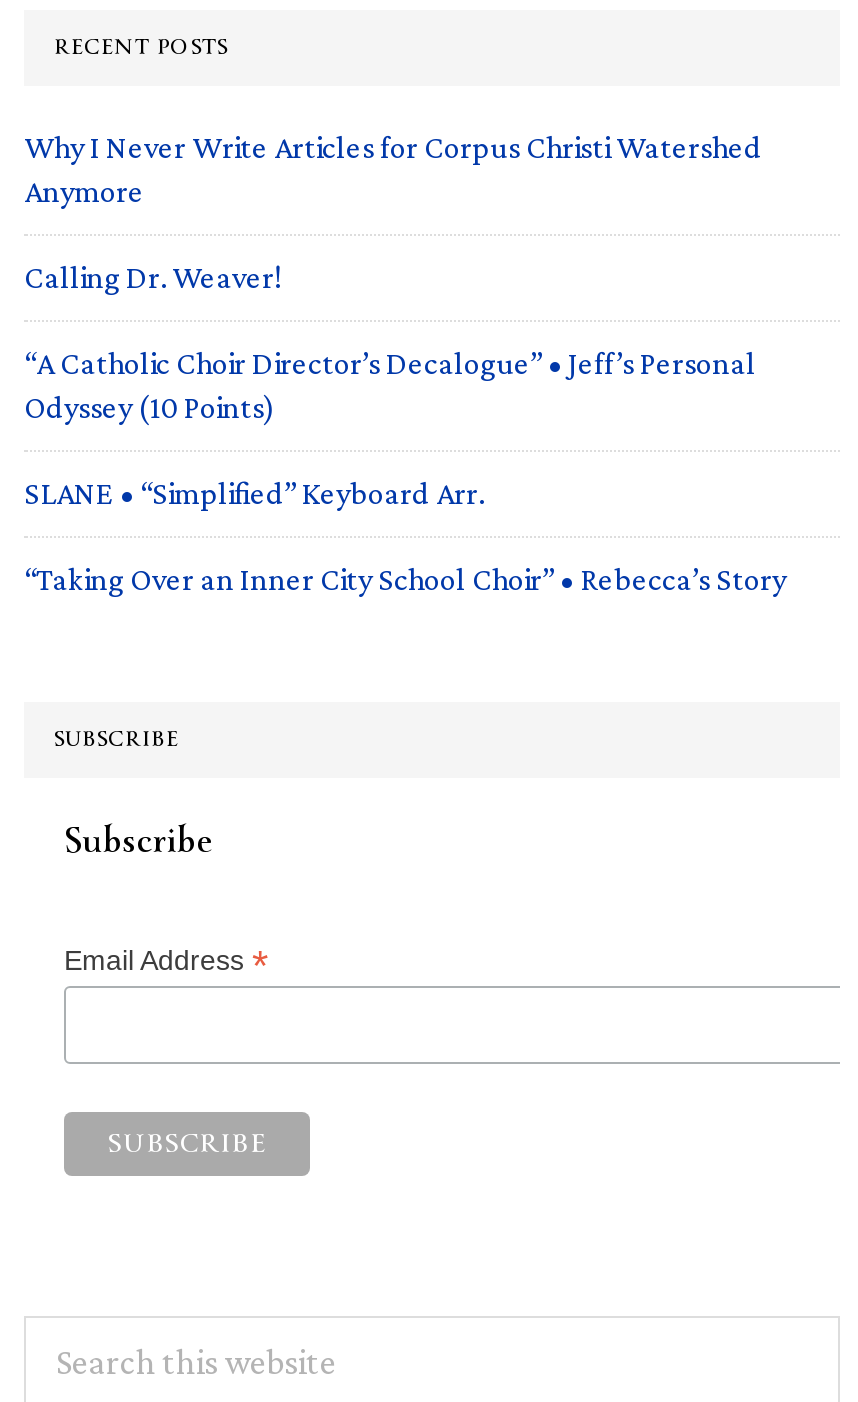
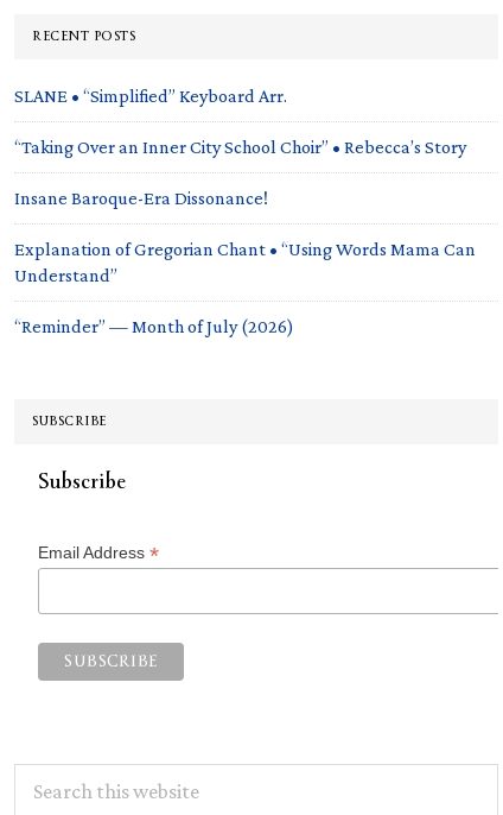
[24,129,762,423] Why I Never Write Articles for Corpus Christi Watershed | Anymore | Calling Dr. Weaver! | “A Catholic Choir Director’s Decalogue” • Jeff’s Personal | Odyssey (10 Points) -> none
moved [24,475,786,595] -> [14,85,466,156]: SLANE • “Simplified” Keyboard Arr. | “Taking Over an Inner City School Choir” • Rebecca’s Story
none -> [14,187,476,336] Insane Baroque-Era Dissonance! | Explanation of Gregorian Chant • “Using Words Mama Can | Understand” | “Reminder” — Month of July (2026)

